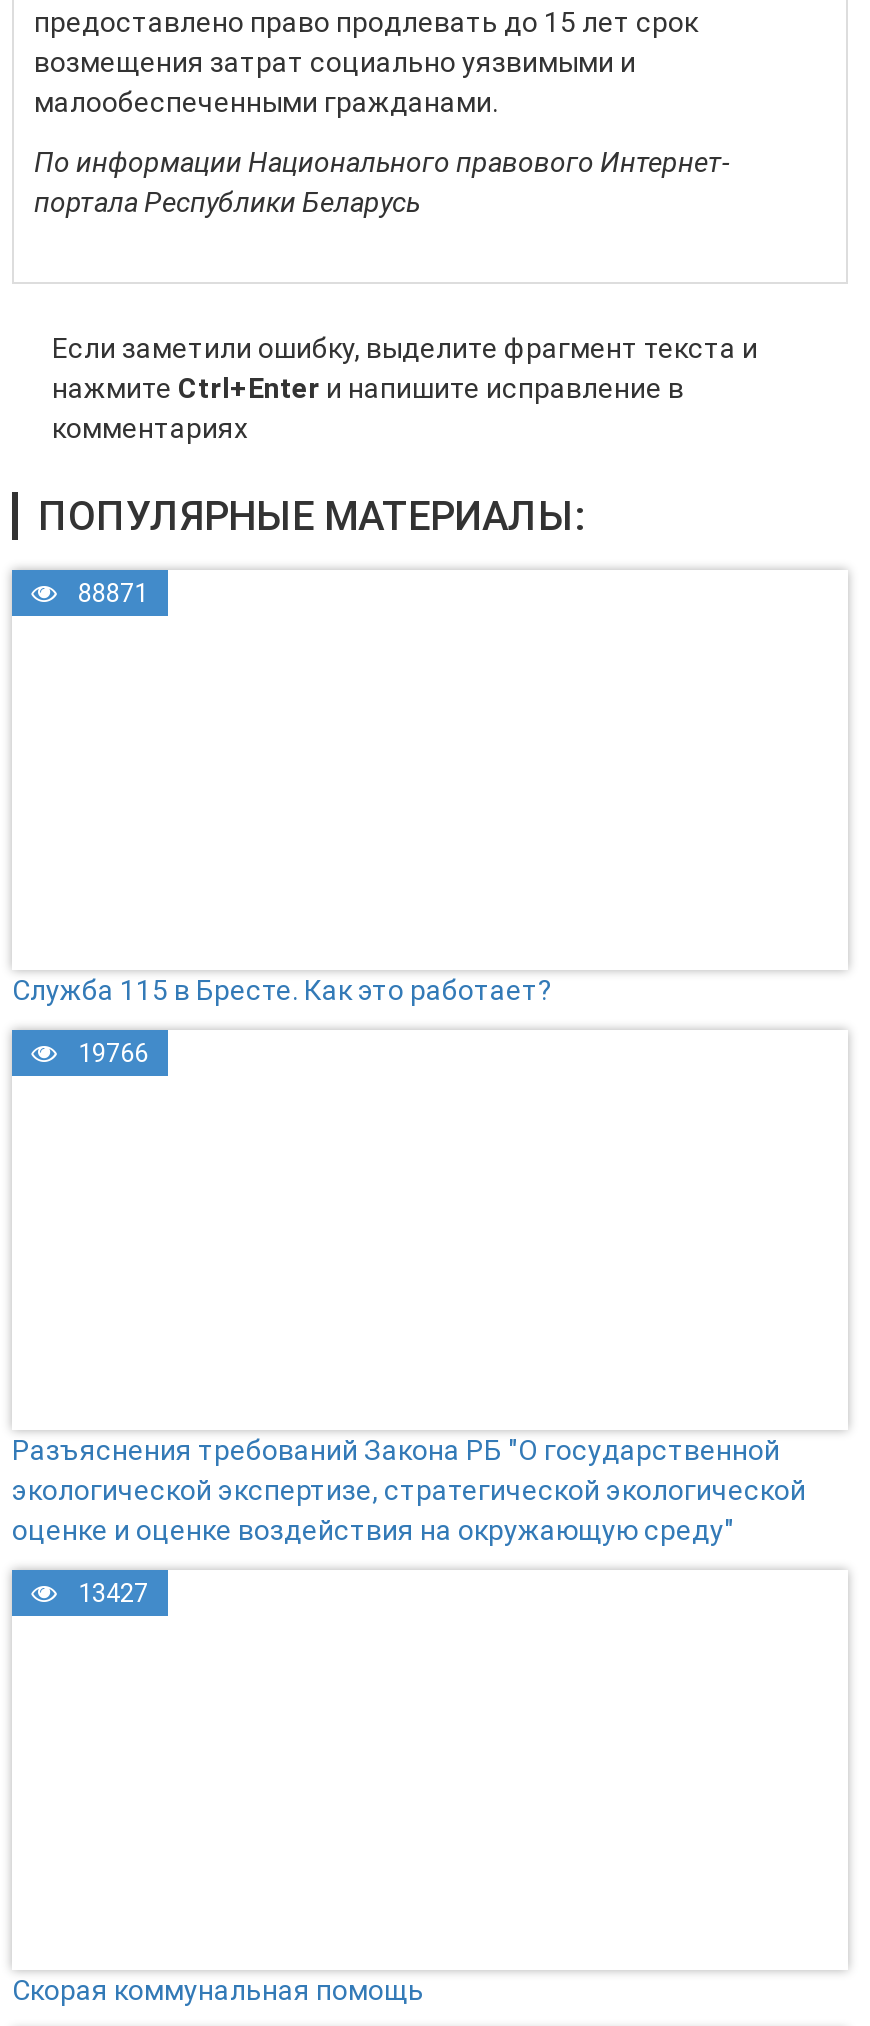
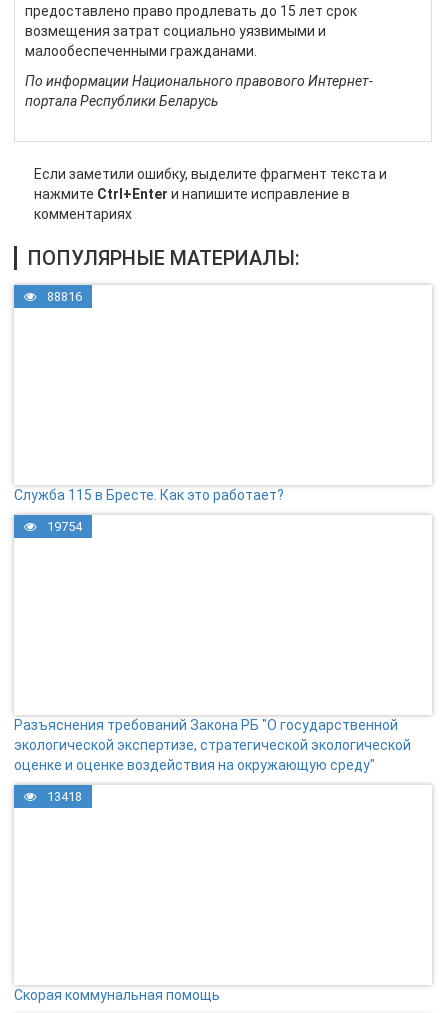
[78,578,148,608] 88871 -> [47,289,82,304] 88816
[78,1038,148,1068] 19766 -> [47,519,82,534] 19754
[78,1578,148,1608] 13427 -> [47,789,82,804] 13418

